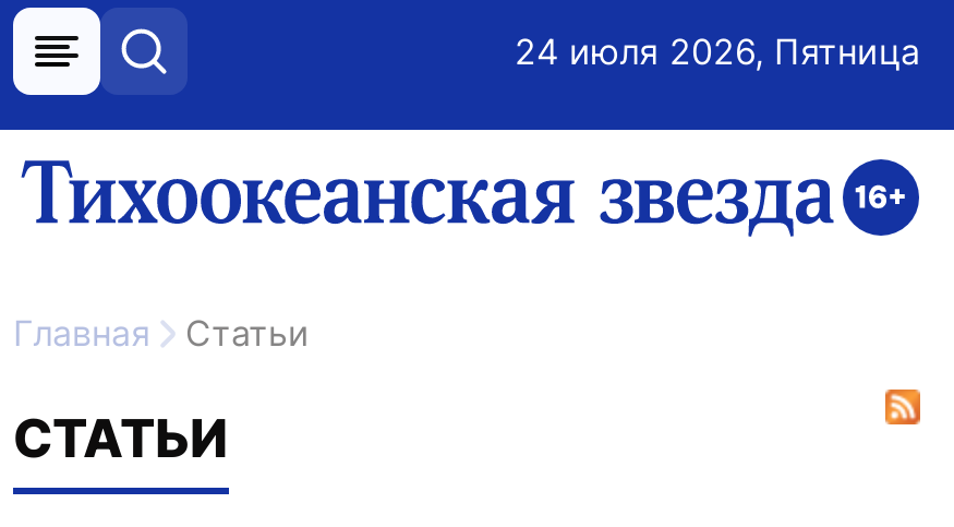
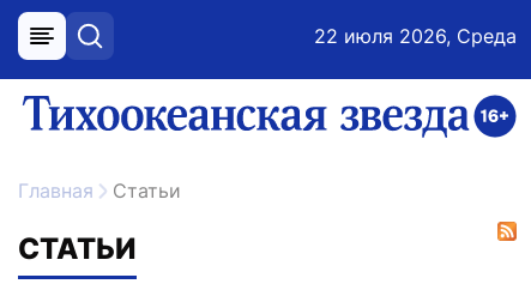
[515,29,920,73] 24 июля 2026, Пятница -> [314,24,517,48] 22 июля 2026, Среда

